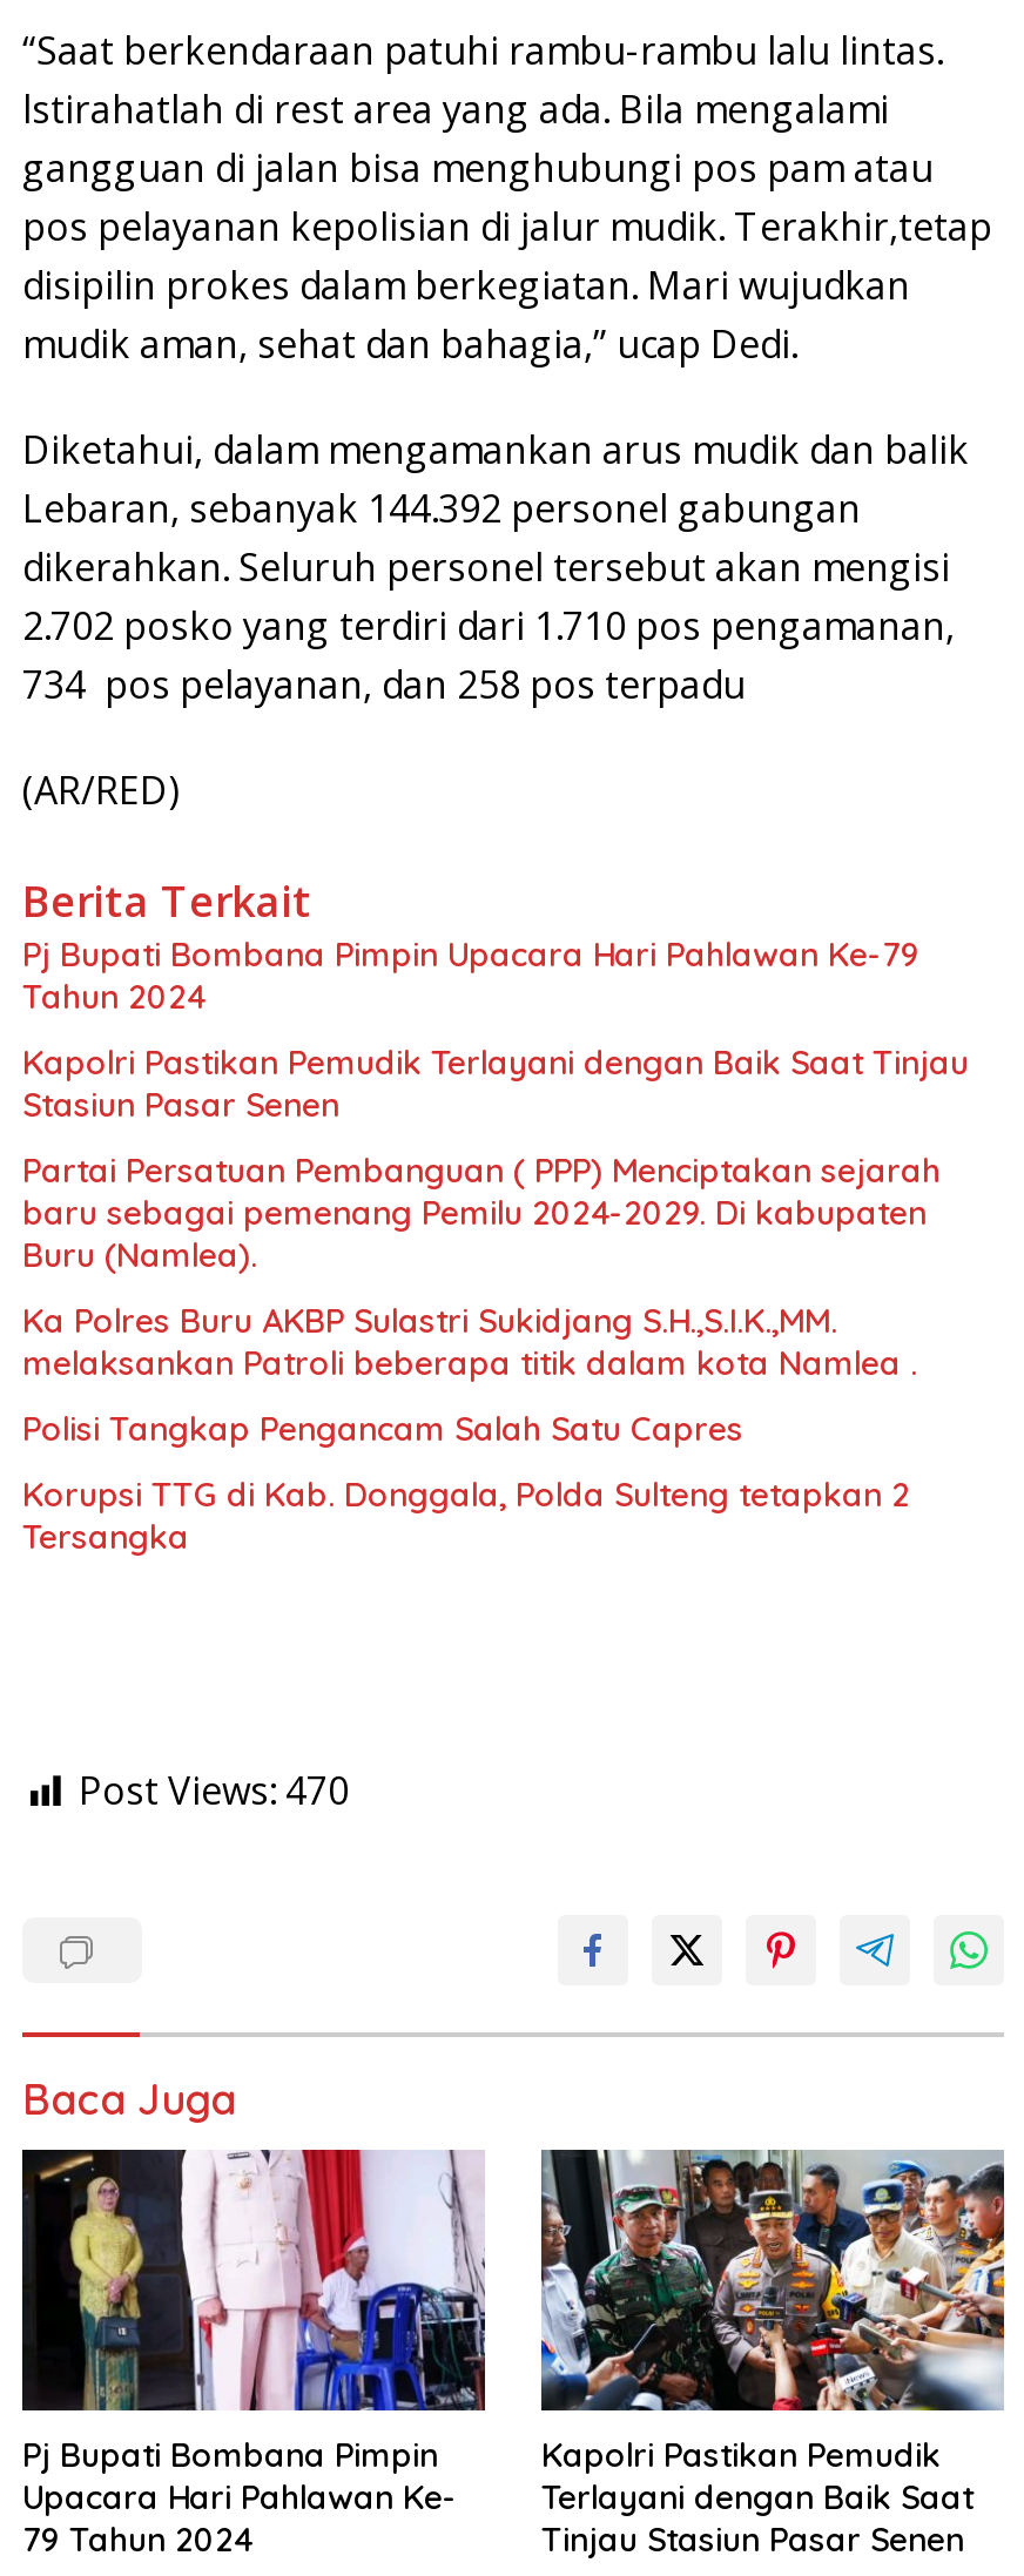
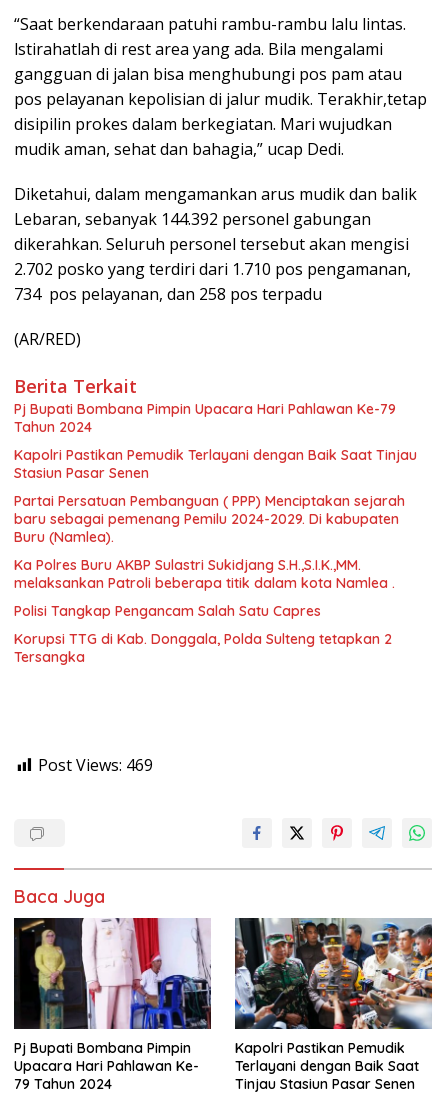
[79,1765,349,1817] Post Views: 470 -> [38,754,153,776] Post Views: 469

